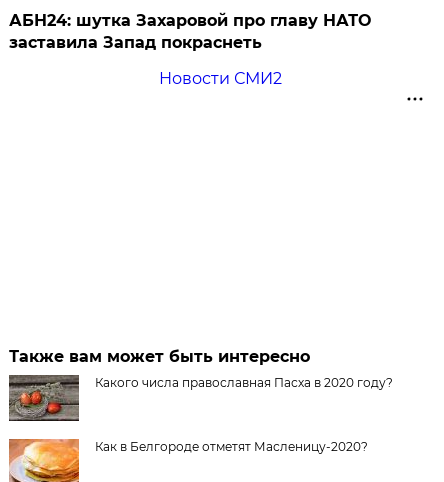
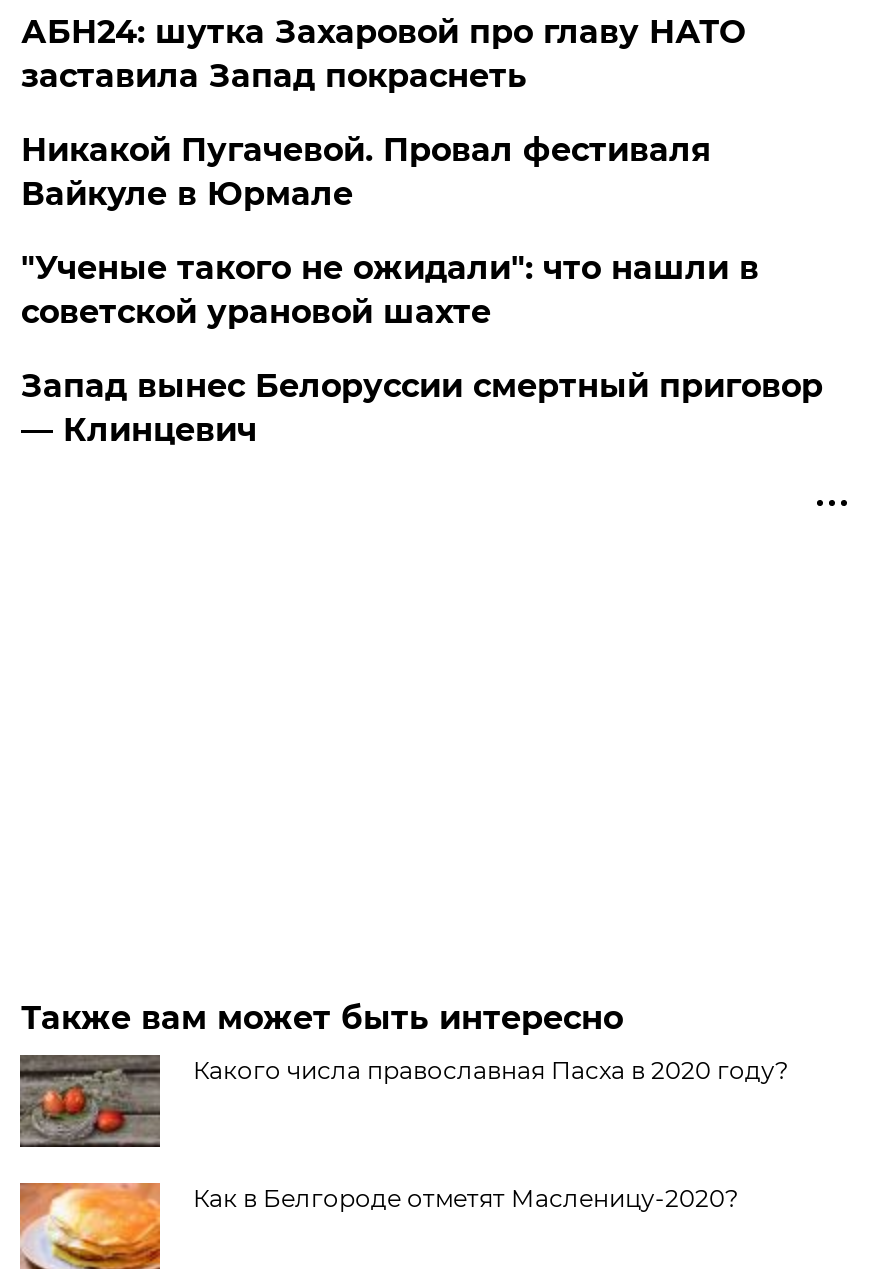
[159,69,282,88] Новости СМИ2 -> [21,131,823,449] Никакой Пугачевой. Провал фестиваля | Вайкуле в Юрмале | "Ученые такого не ожидали": что нашли в | советской урановой шахте | Запад вынес Белоруссии смертный приговор | — Клинцевич

